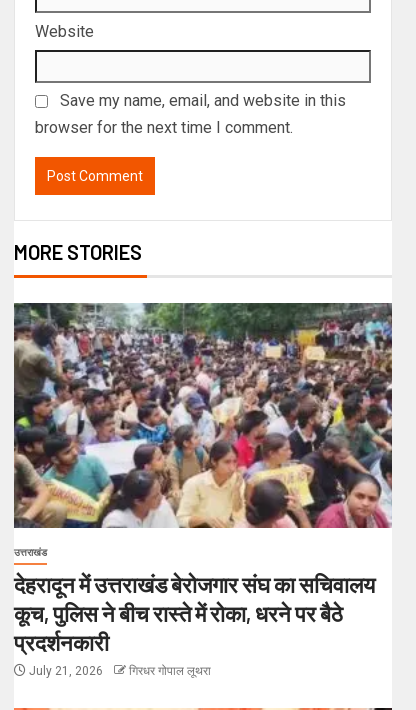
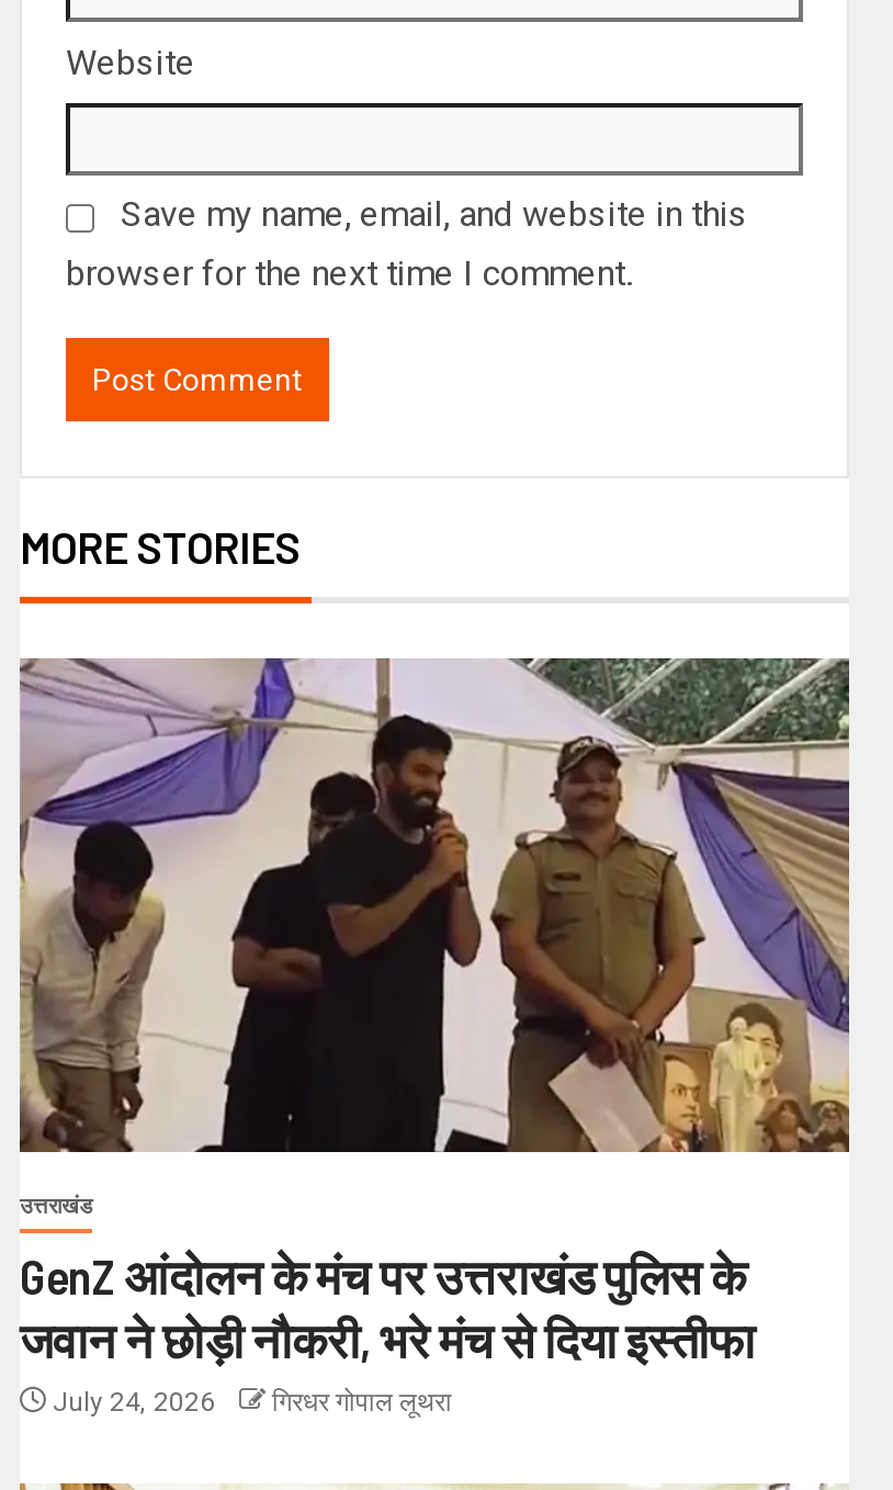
[13,302,393,529] [image] -> [20,656,851,1154] [image]
[14,571,375,678] देहरादून में उत्तराखंड बेरोजगार संघ का सचिवालय | कूच, पुलिस ने बीच रास्ते में रोका, धरने पर बैठे | प्रदर्शनकारी | July 21, 2026 -> [20,1248,755,1419] GenZ आंदोलन के मंच पर उत्तराखंड पुलिस के | जवान ने छोड़ी नौकरी, भरे मंच से दिया इस्तीफा | July 24, 2026

